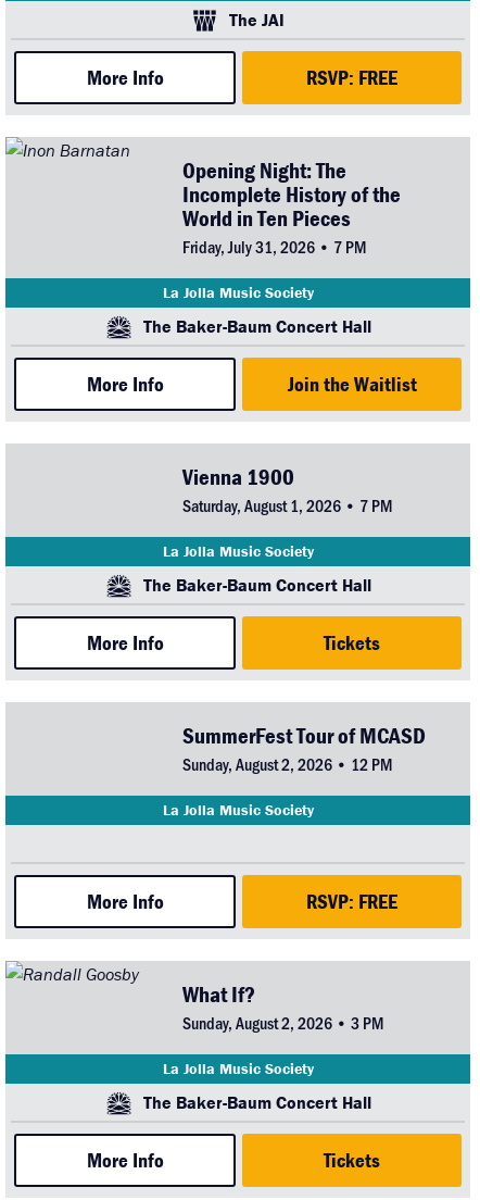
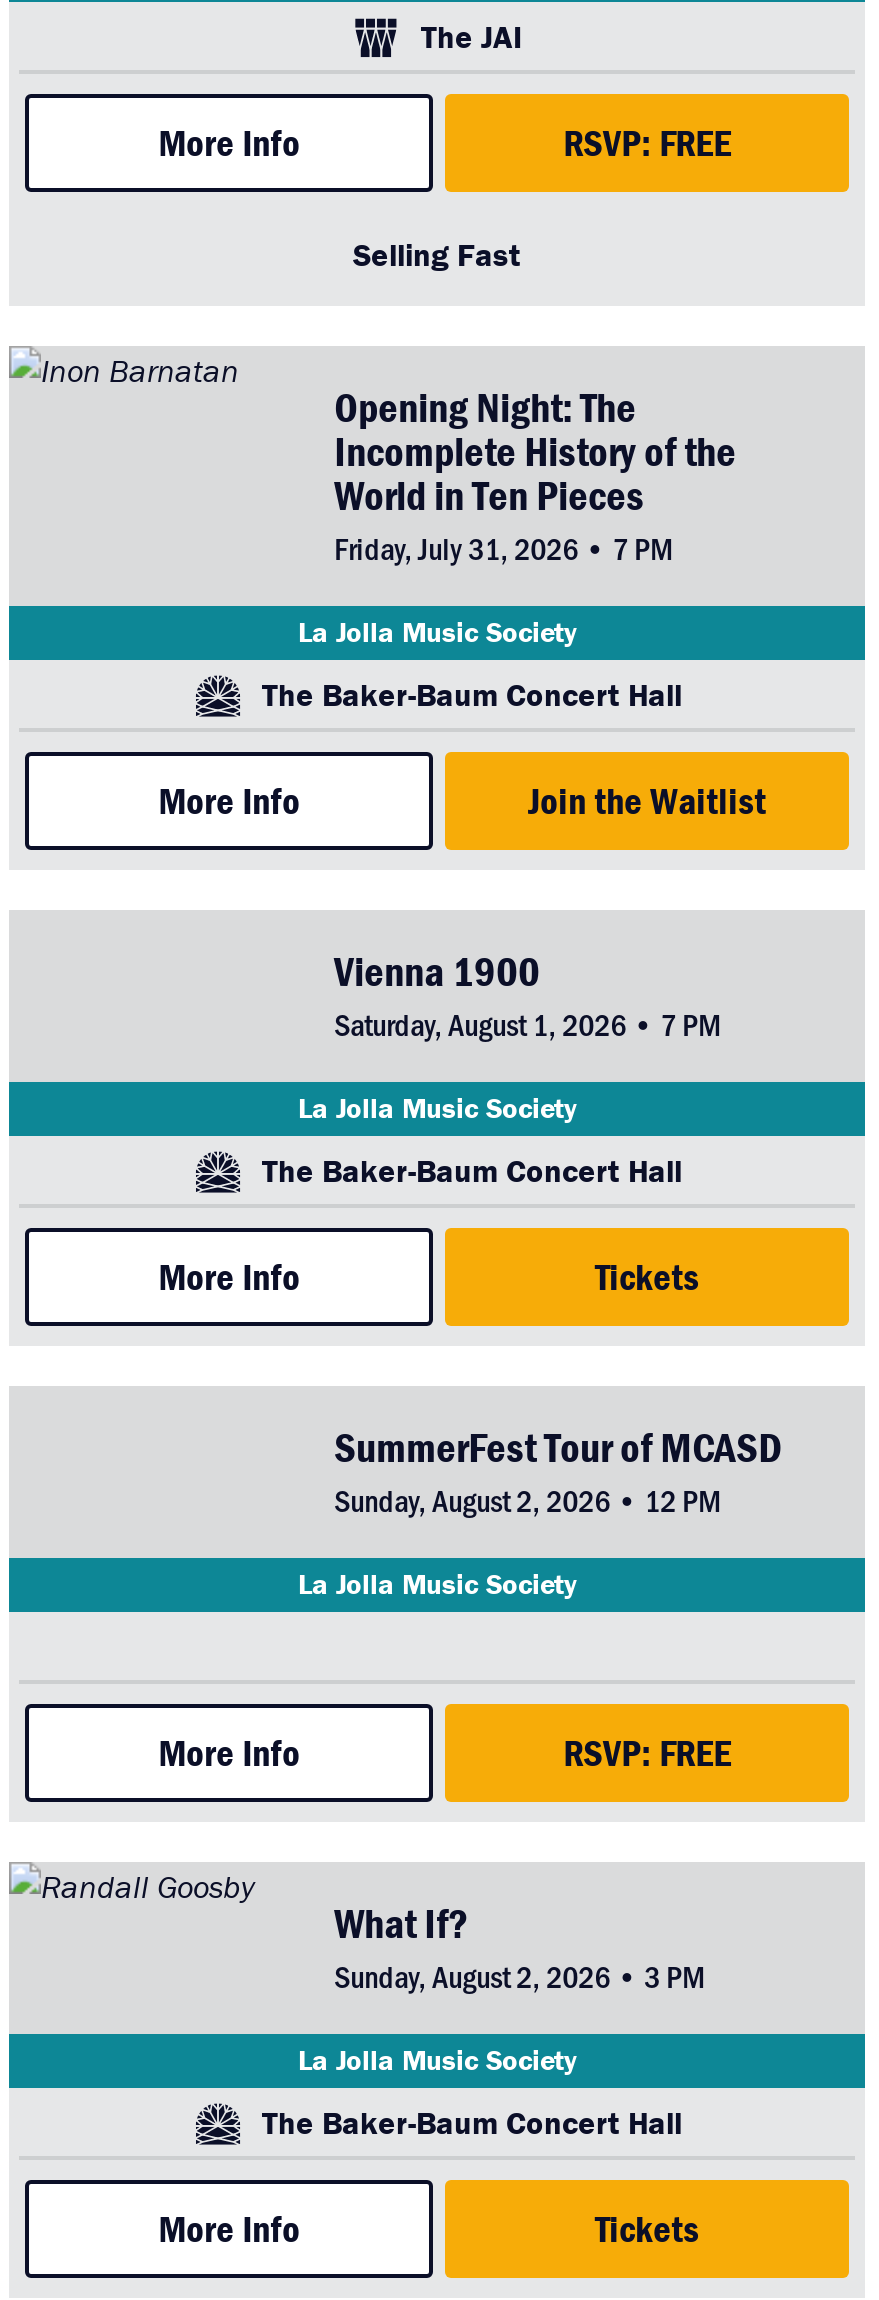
none -> [353,234,521,274] Selling Fast

